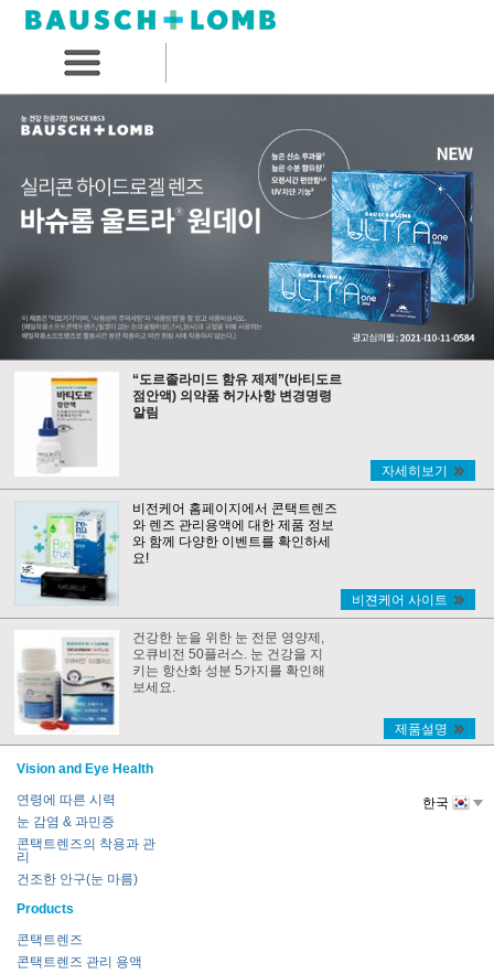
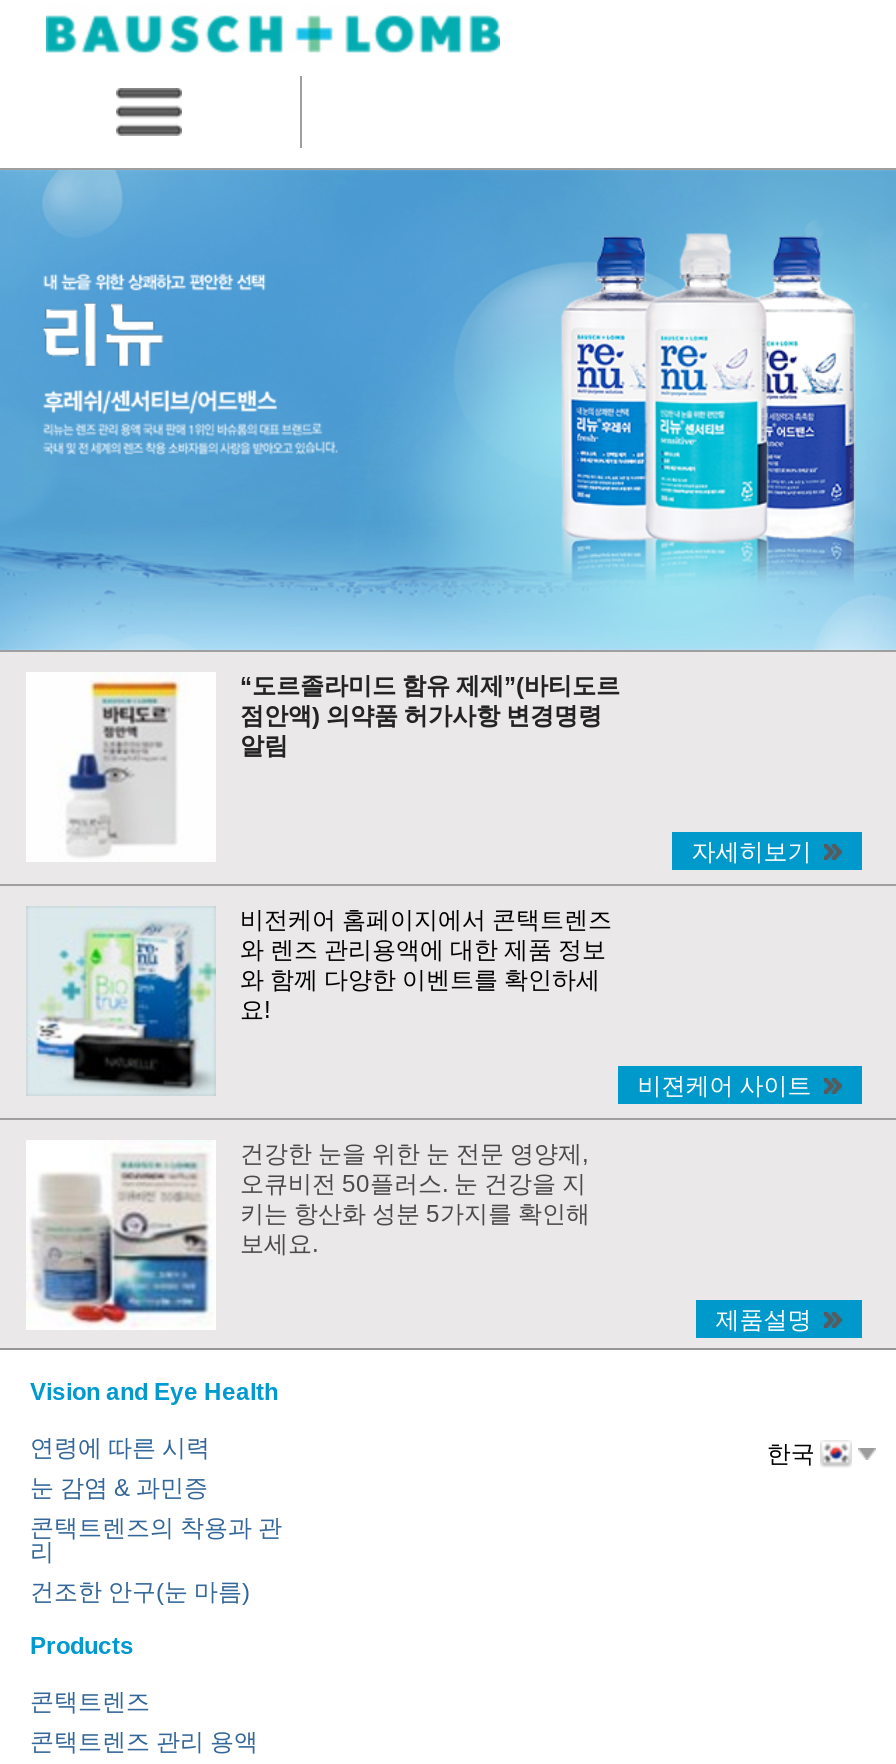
[3,94,491,361] [image] -> [6,168,890,650] [image]

